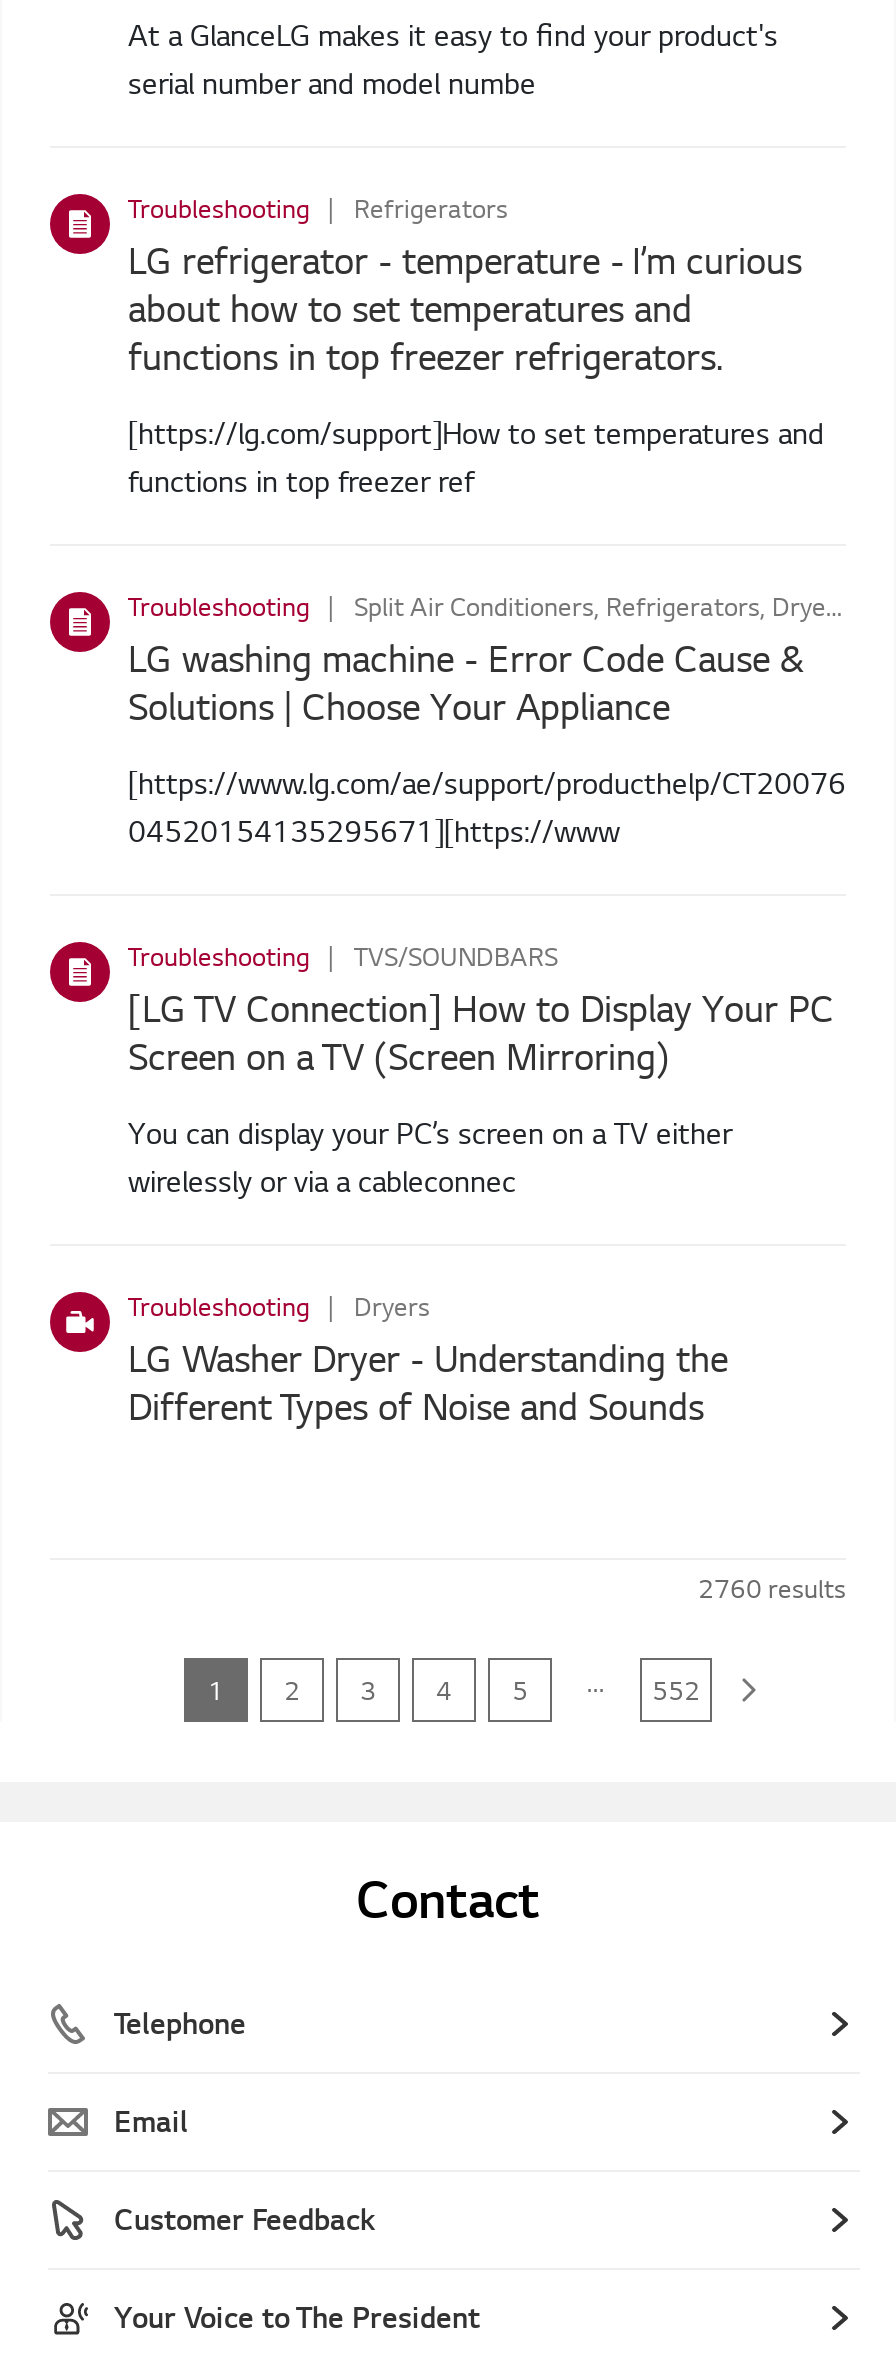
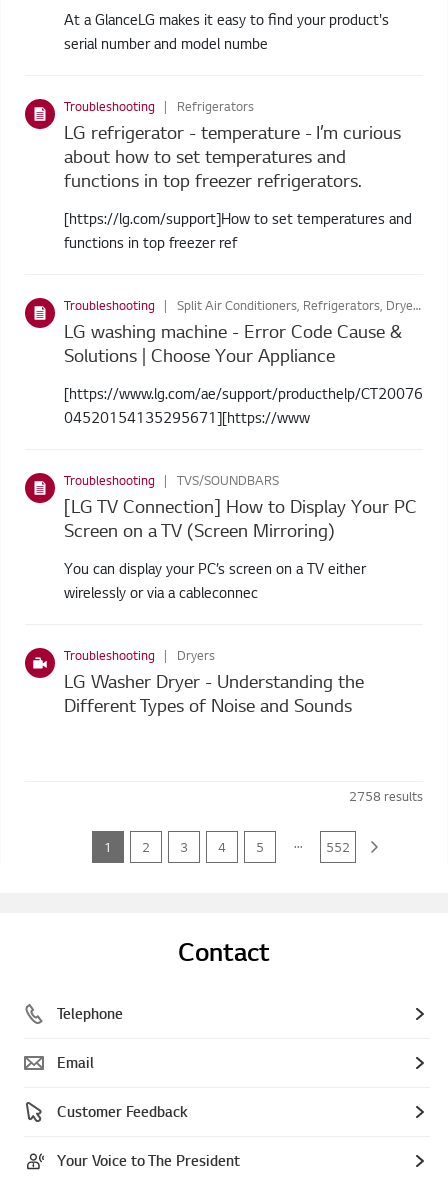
[698,1569,846,1605] 2760 results -> [349,787,423,805] 2758 results

